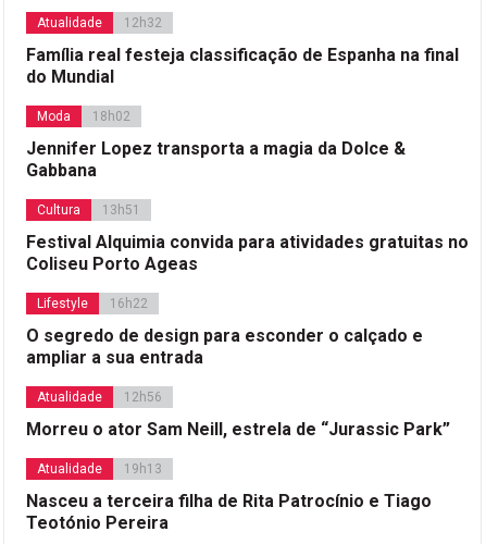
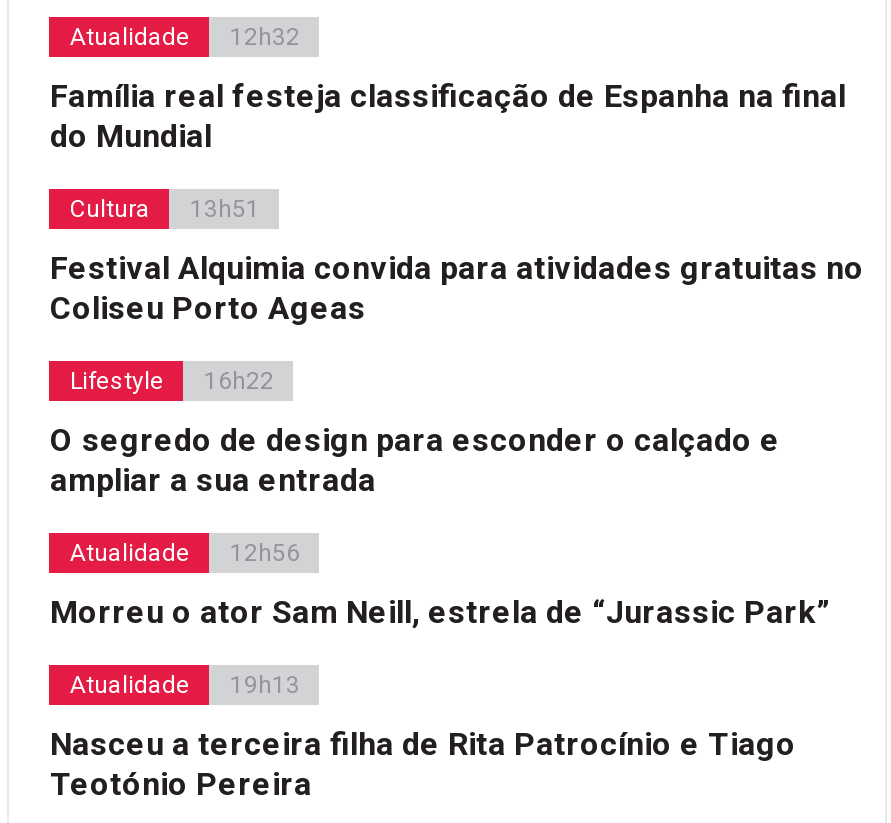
[27,109,406,181] Moda | 18h02 | Jennifer Lopez transporta a magia da Dolce & | Gabbana -> none

